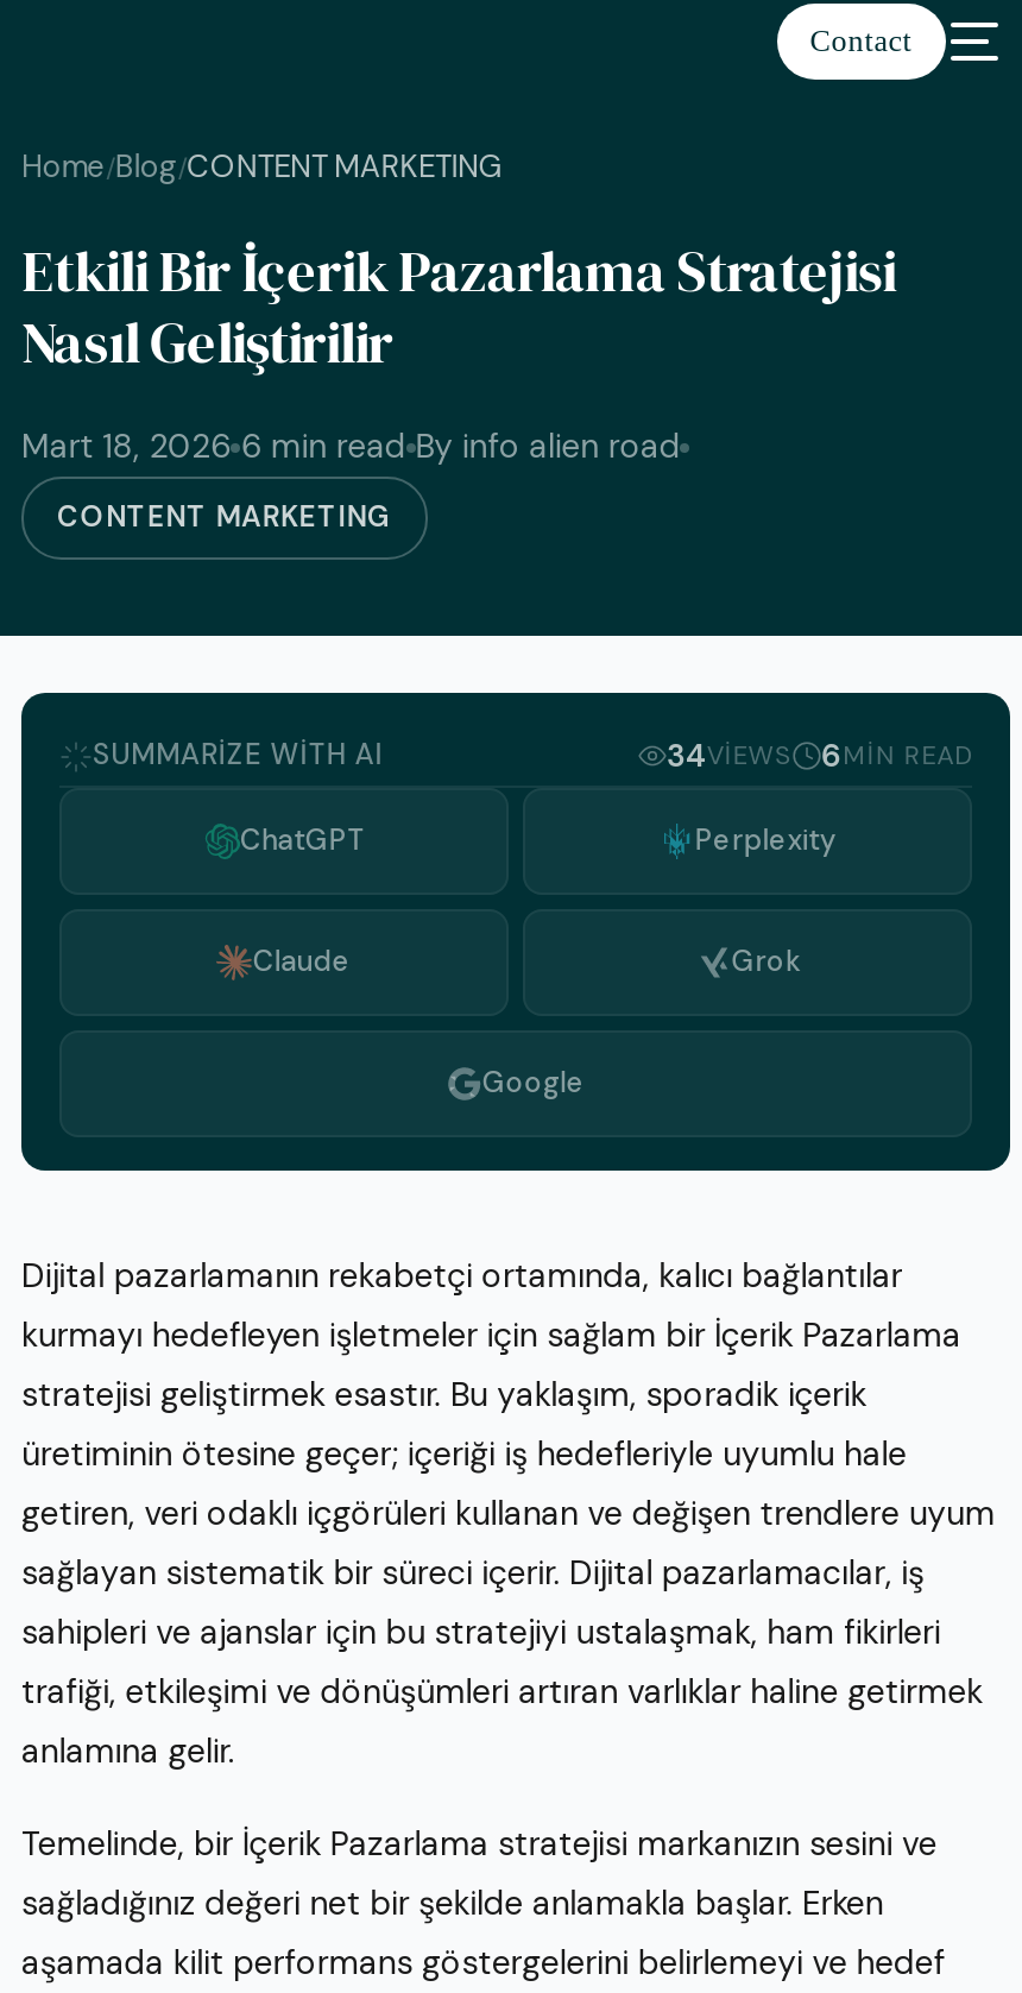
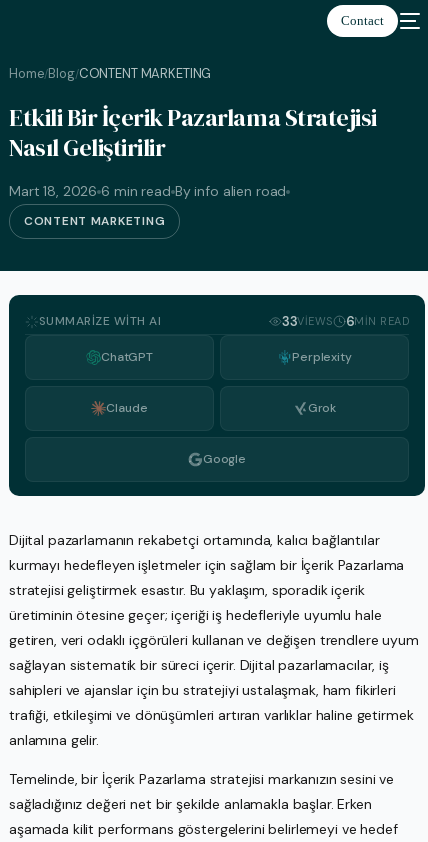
[667,736,972,776] 34VIEWS 6MIN READ -> [282,313,409,330] 33VIEWS 6MIN READ

